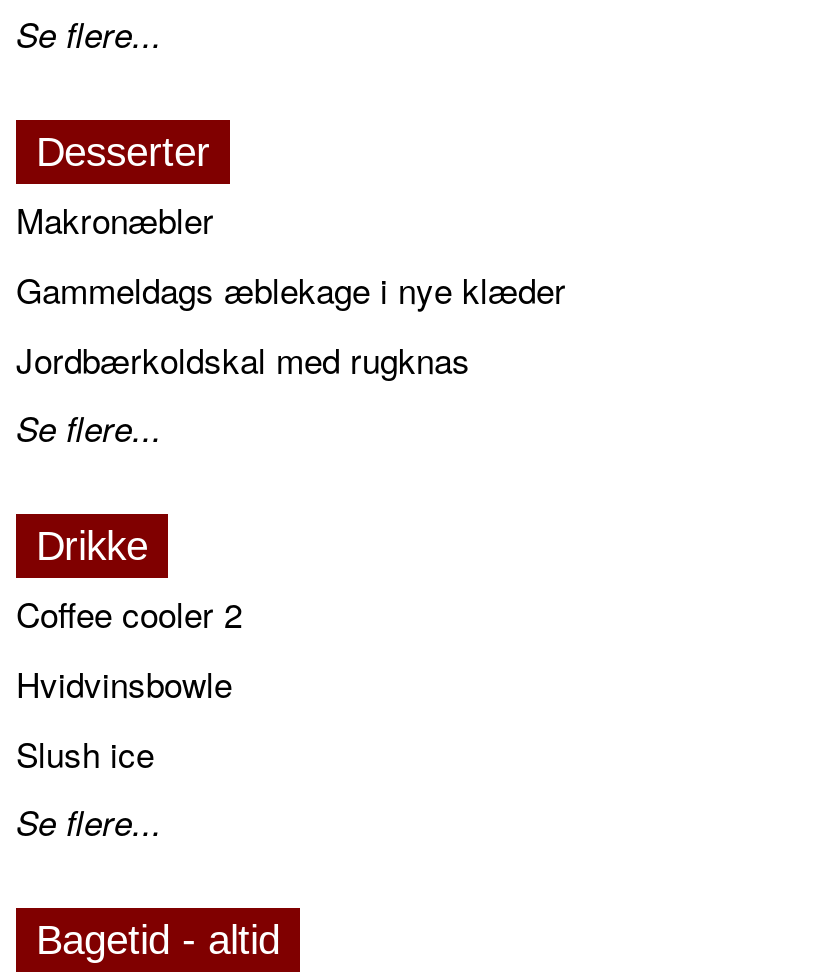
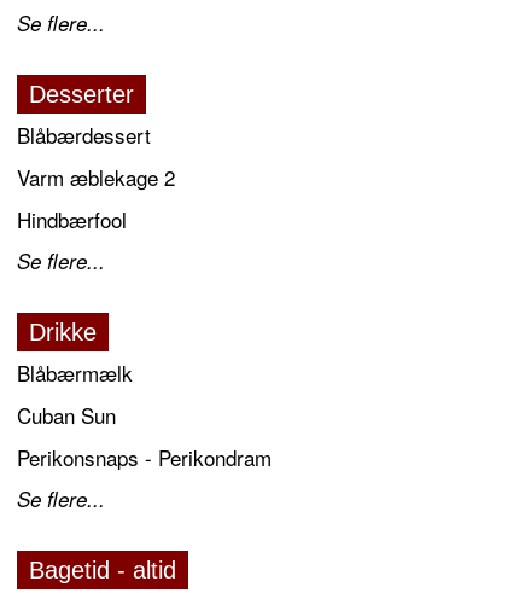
[16,194,566,384] Makronæbler | Gammeldags æblekage i nye klæder | Jordbærkoldskal med rugknas -> [17,120,175,235] Blåbærdessert | Varm æblekage 2 | Hindbærfool
[16,588,242,778] Coffee cooler 2 | Hvidvinsbowle | Slush ice -> [17,358,272,472] Blåbærmælk | Cuban Sun | Perikonsnaps - Perikondram

